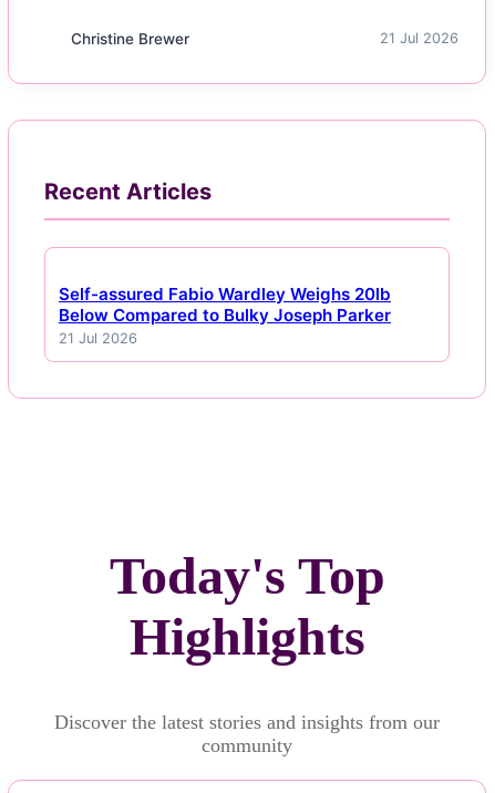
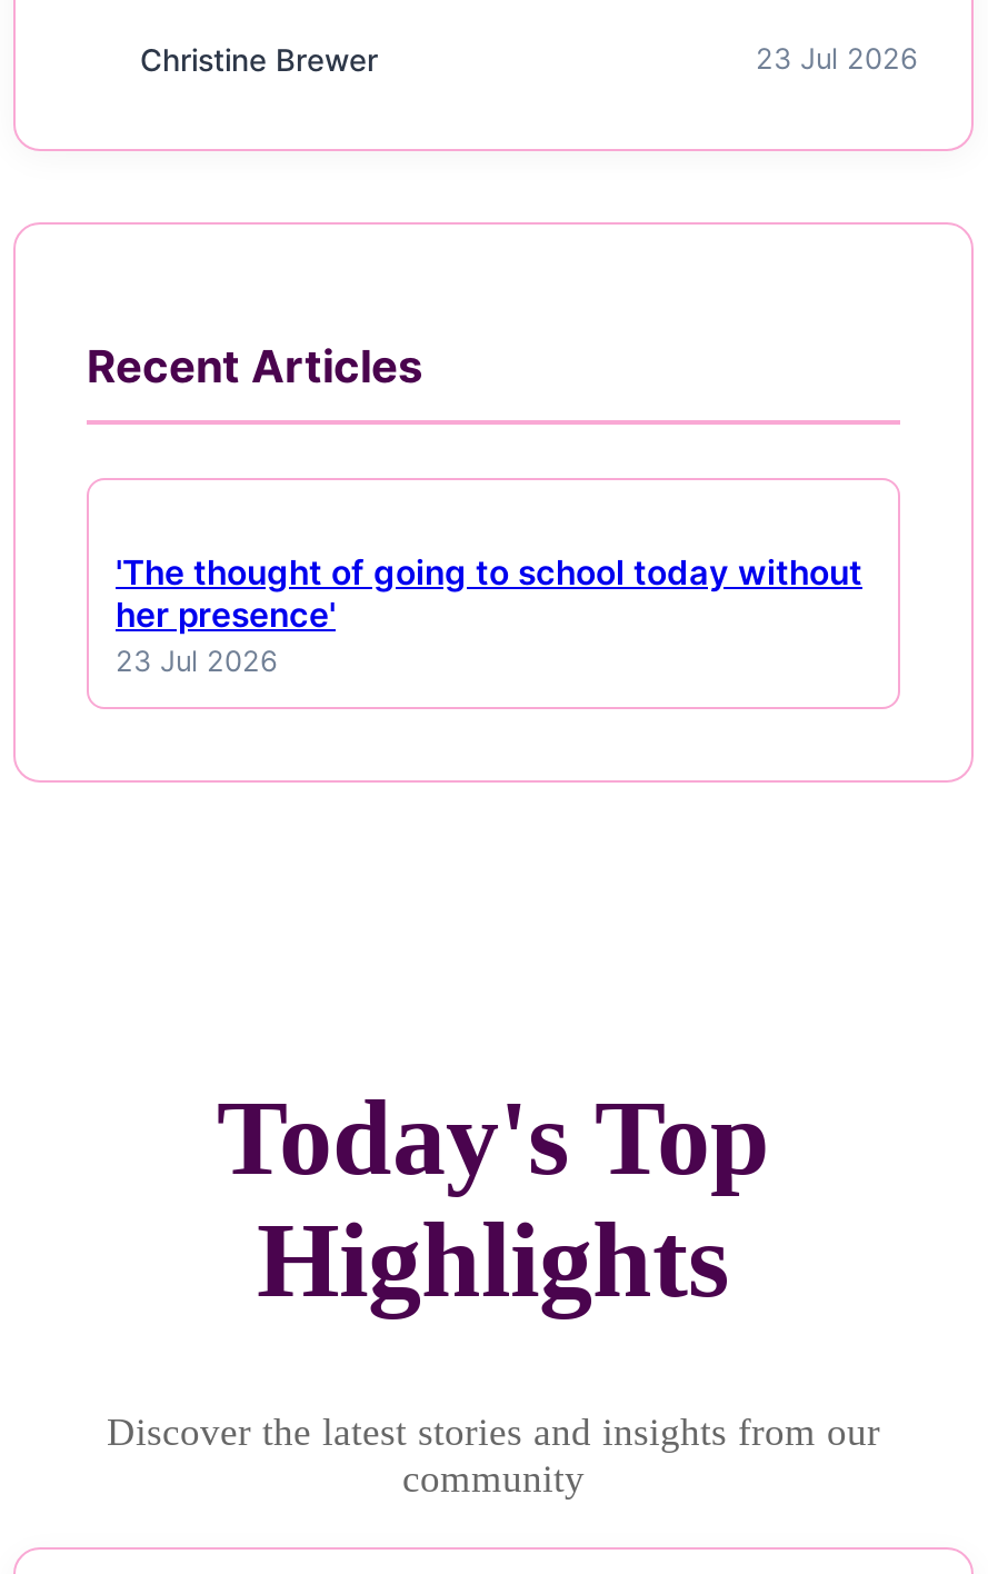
[380,30,458,47] 21 Jul 2026 -> [756,43,918,76] 23 Jul 2026
[59,284,391,347] Self-assured Fabio Wardley Weighs 20lb | Below Compared to Bulky Joseph Parker | 21 Jul 2026 -> [116,551,862,678] 'The thought of going to school today without | her presence' | 23 Jul 2026

